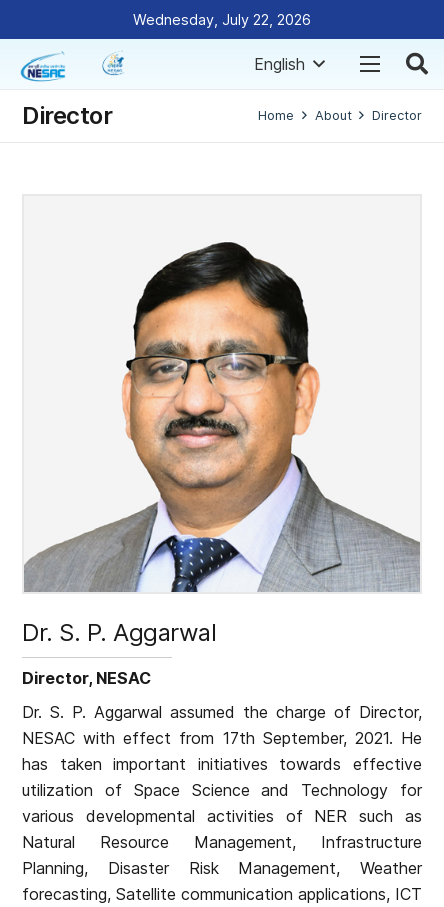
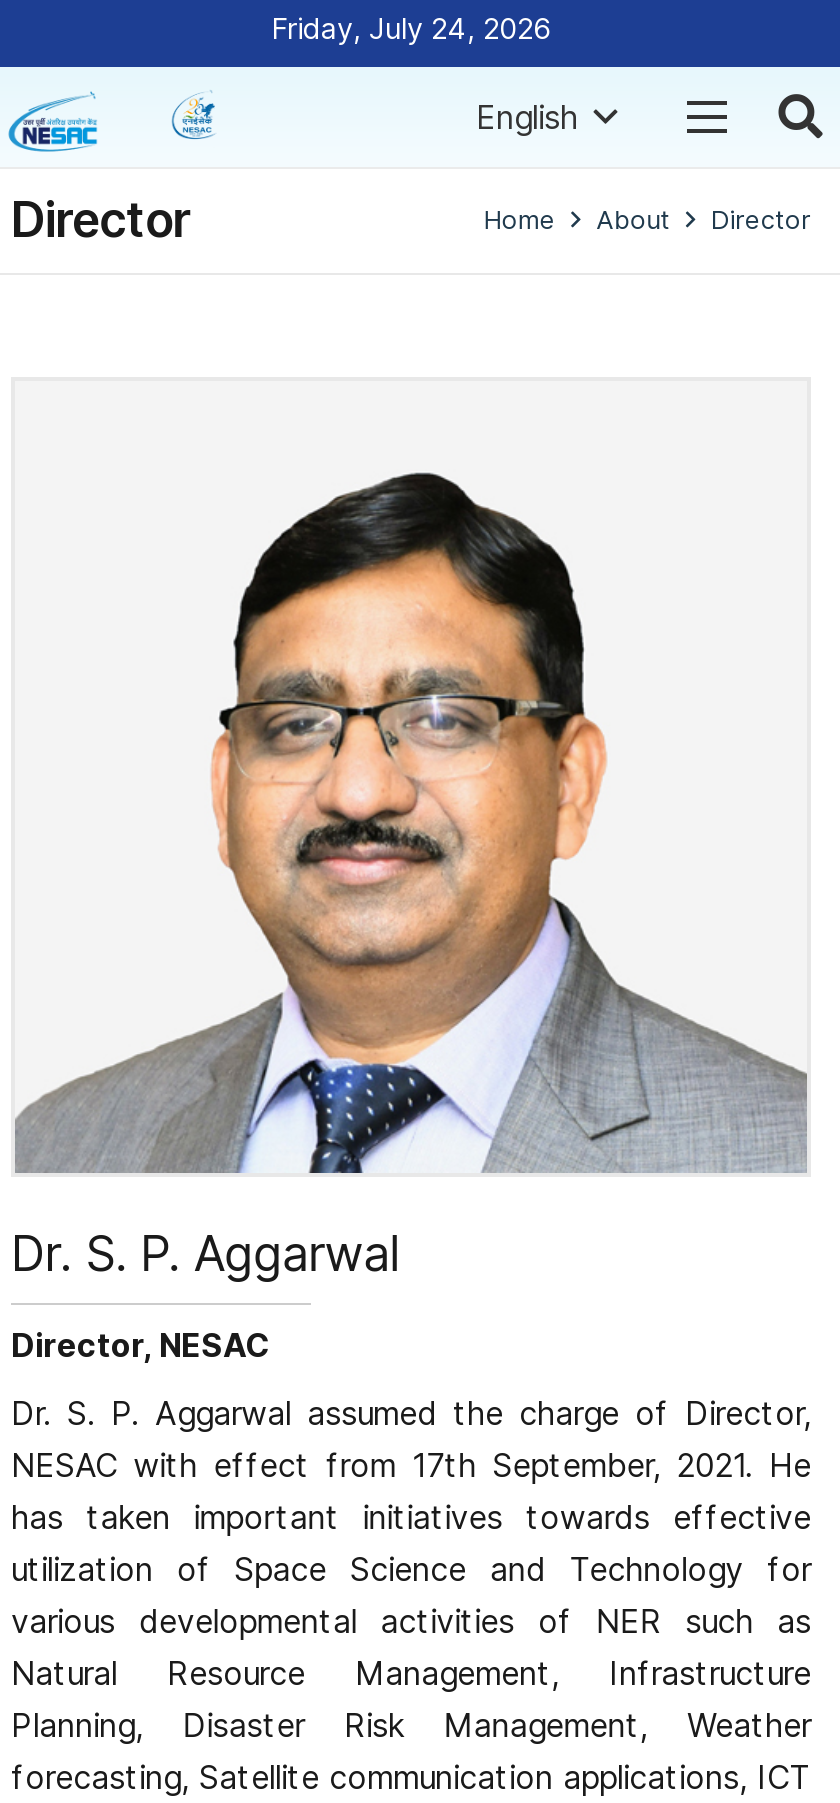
[133,10,311,27] Wednesday, July 22, 2026 -> [271,10,551,44] Friday, July 24, 2026

